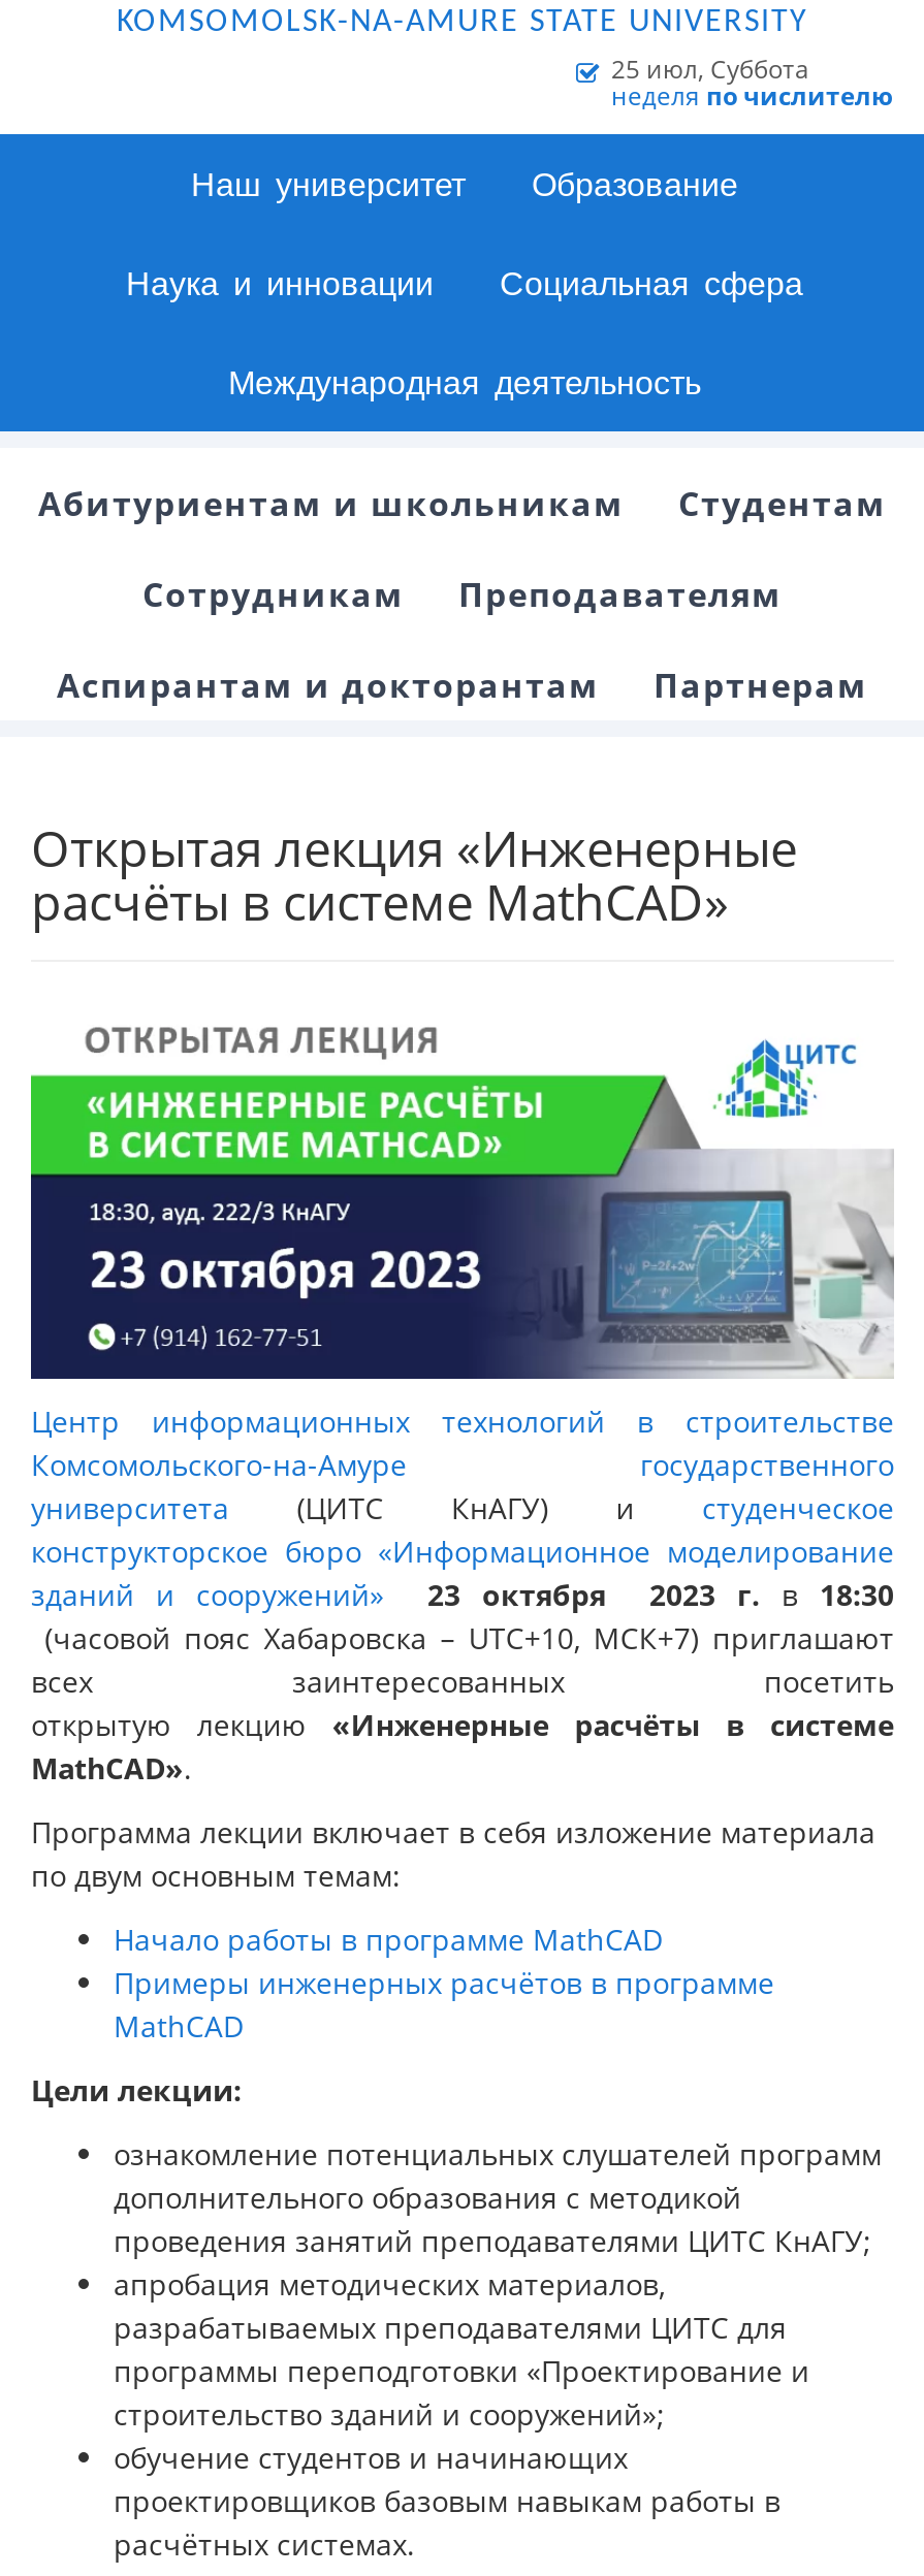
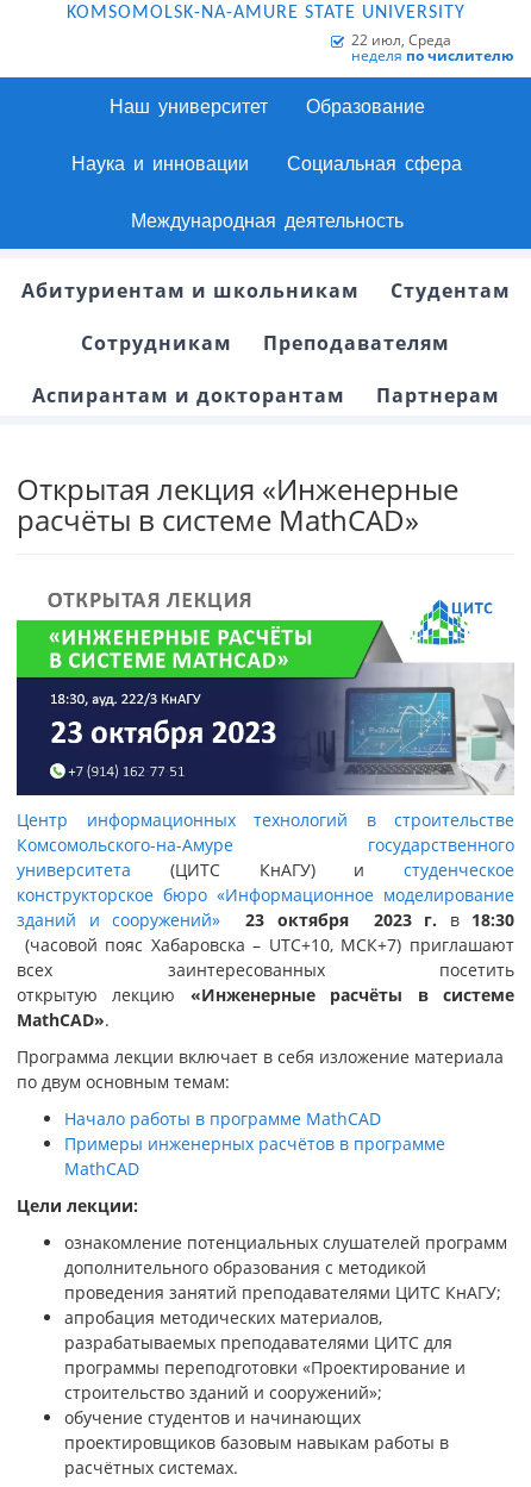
[611,52,809,87] 25 июл, Суббота -> [351,30,451,50] 22 июл, Среда

